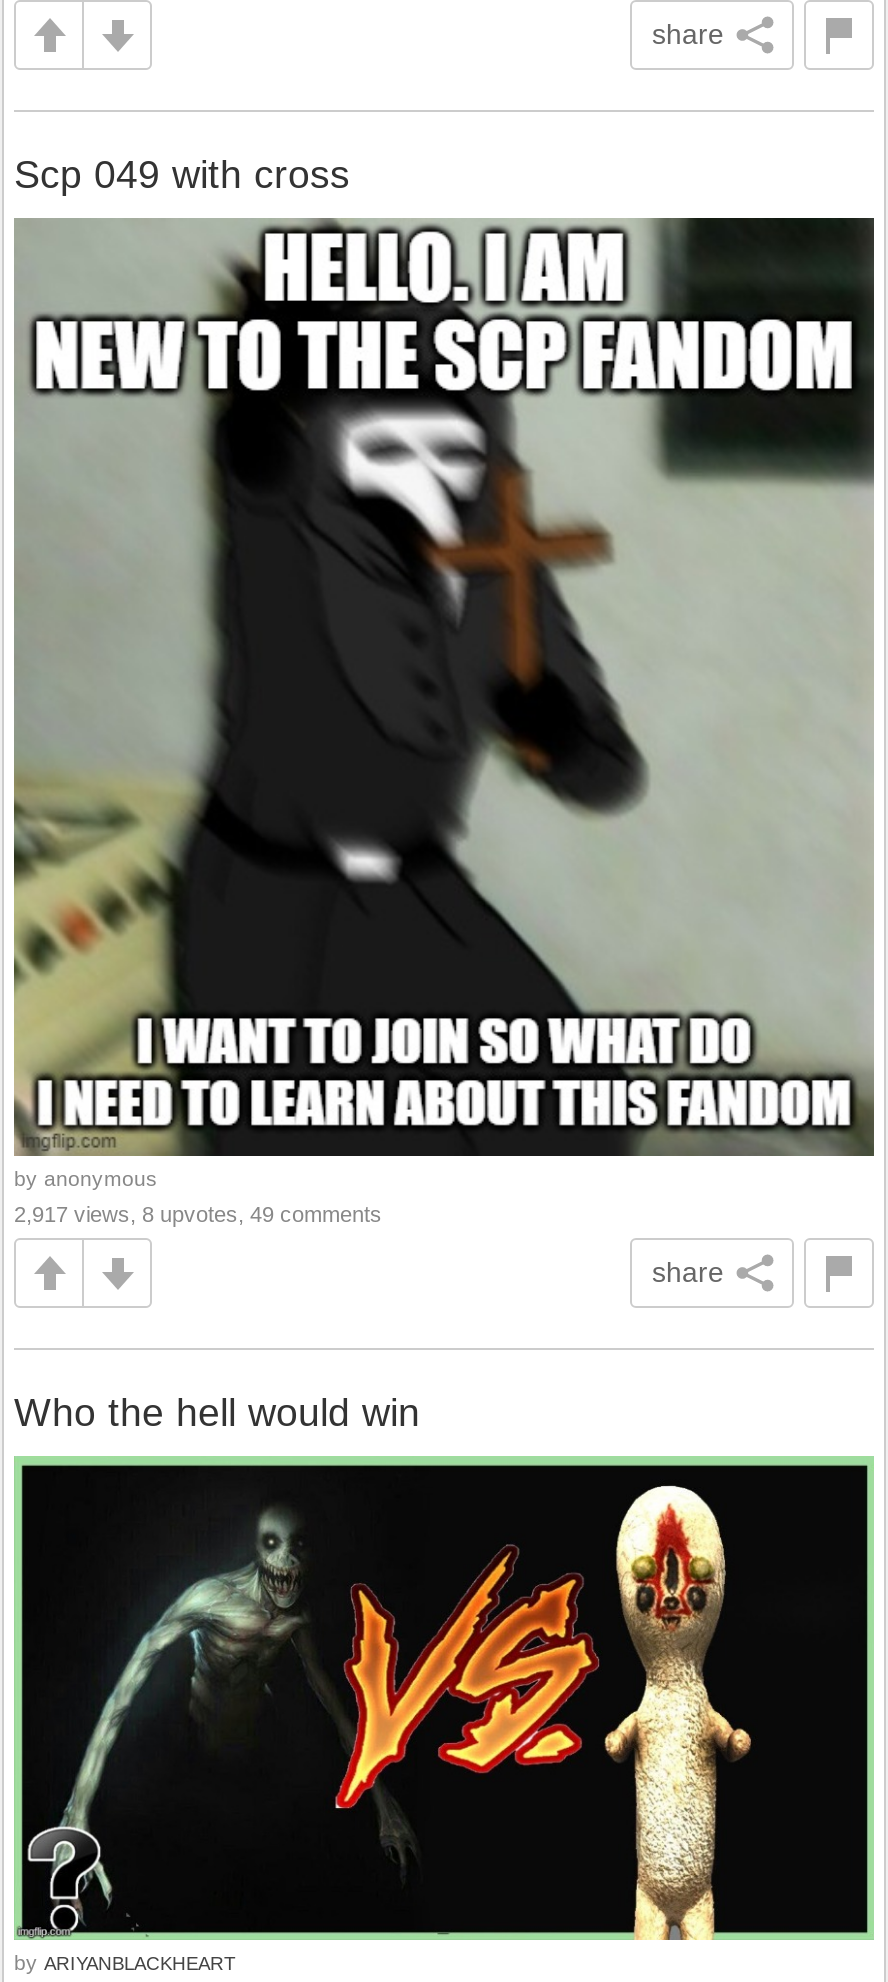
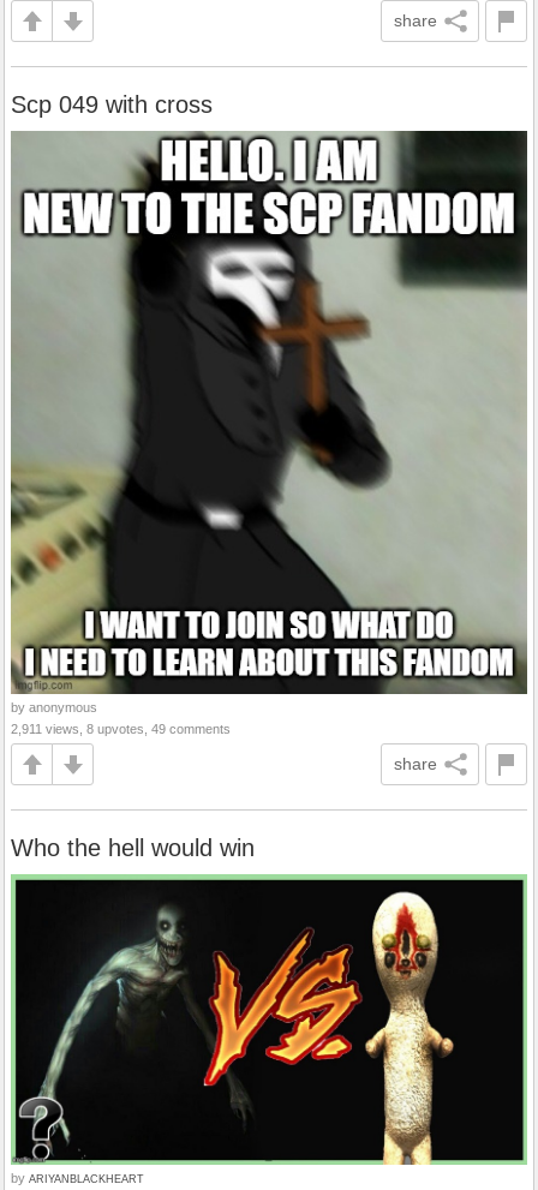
[14,1203,382,1227] 2,917 views, 8 upvotes, 49 comments -> [11,722,231,737] 2,911 views, 8 upvotes, 49 comments

